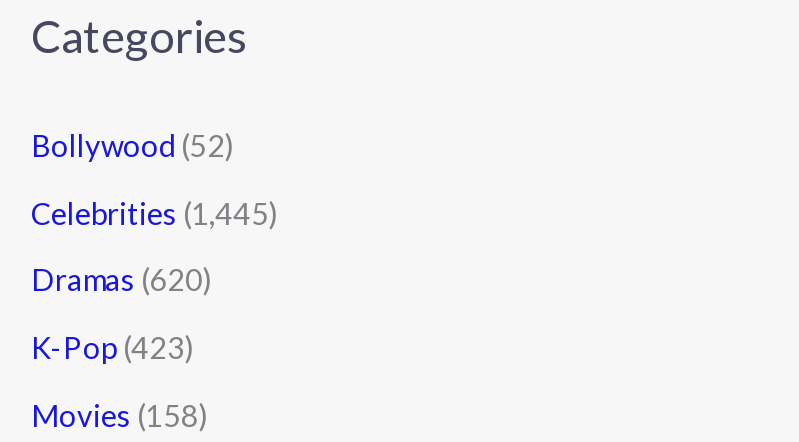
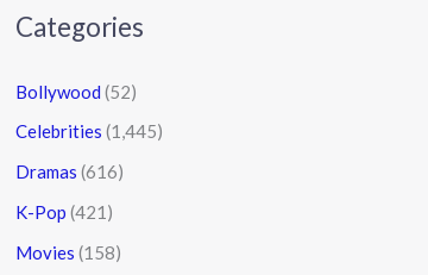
[31,261,213,297] Dramas (620) -> [15,161,124,182] Dramas (616)
[31,329,195,365] K-Pop (423) -> [15,201,113,222] K-Pop (421)

